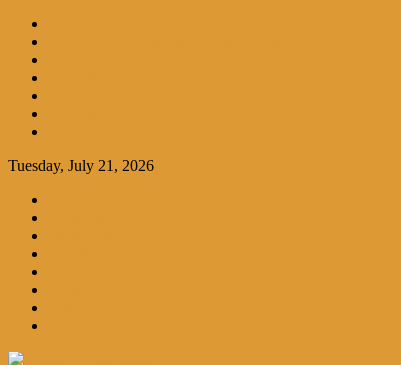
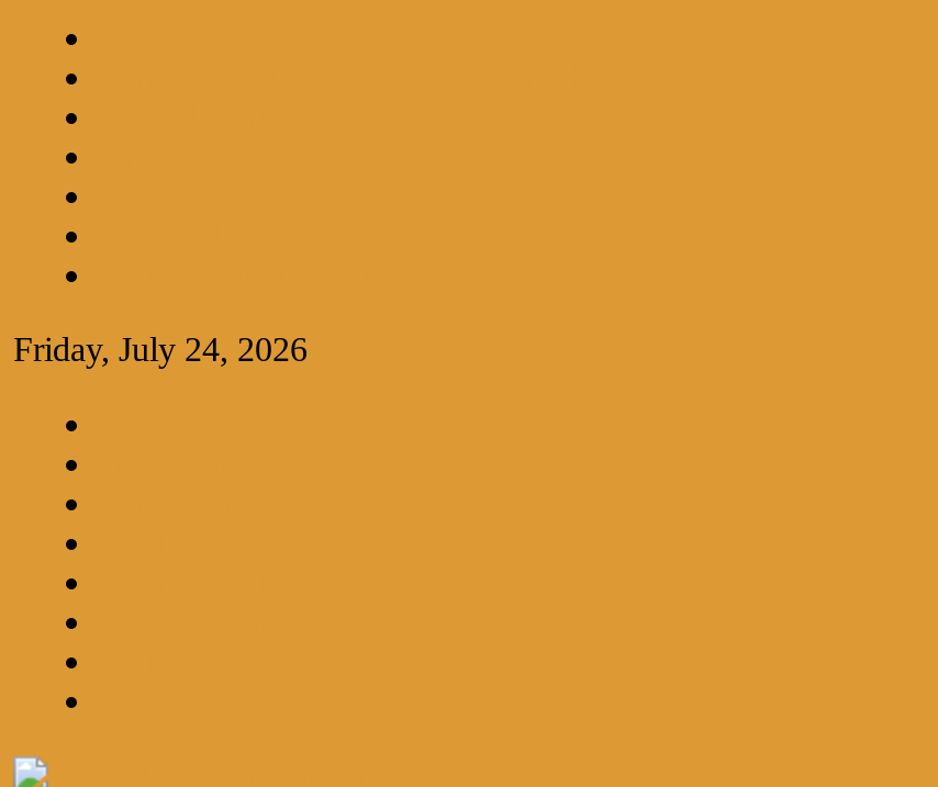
[8,157,154,174] Tuesday, July 21, 2026 -> [13,330,308,368] Friday, July 24, 2026

